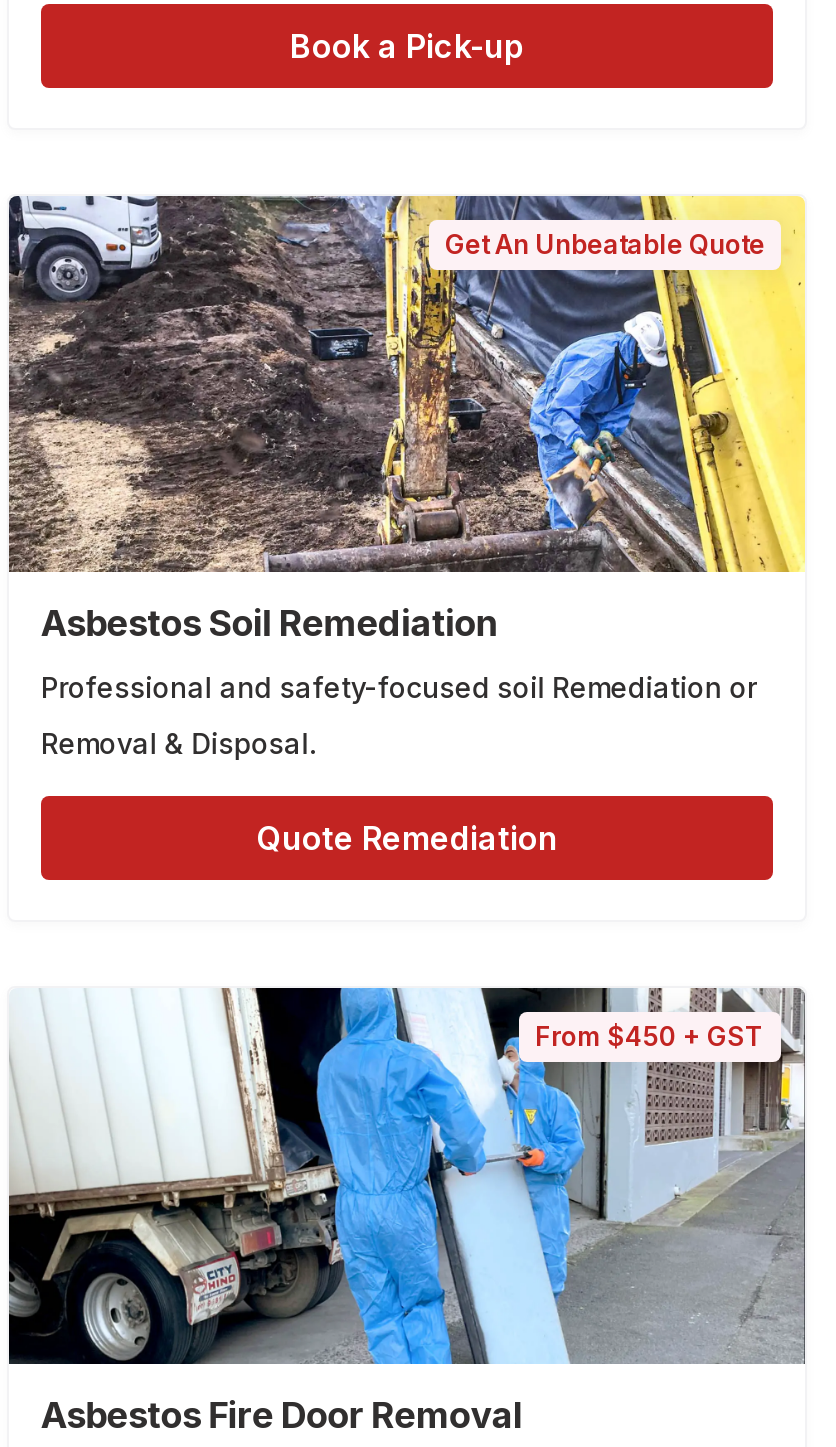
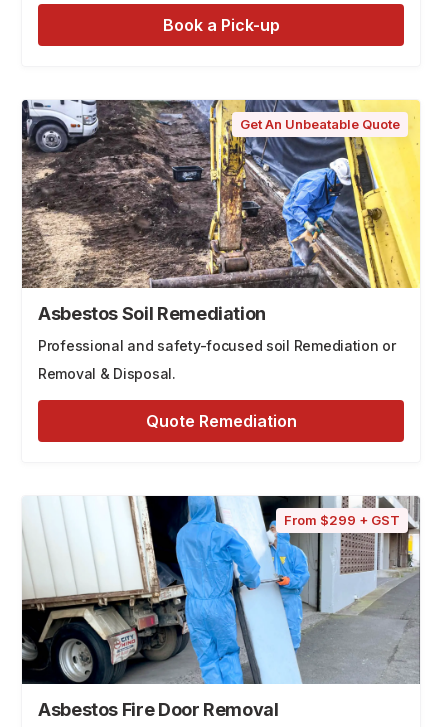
[535,1020,765,1052] From $450 + GST -> [284,512,400,528] From $299 + GST

